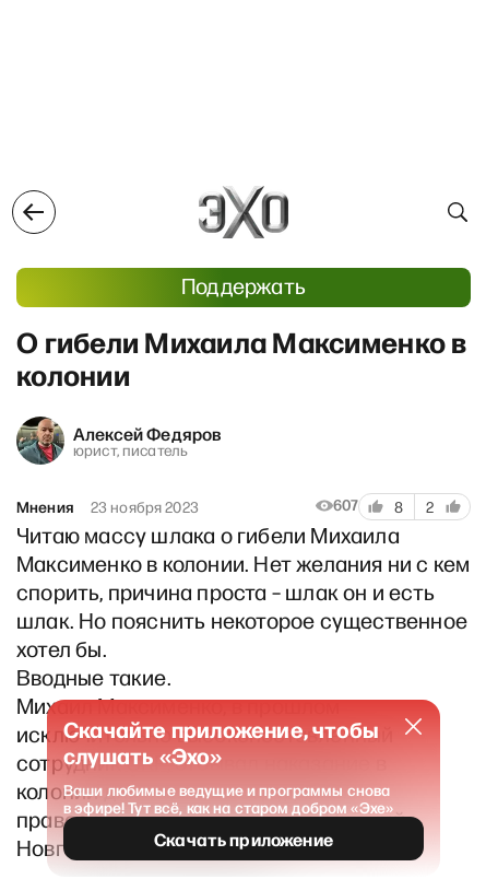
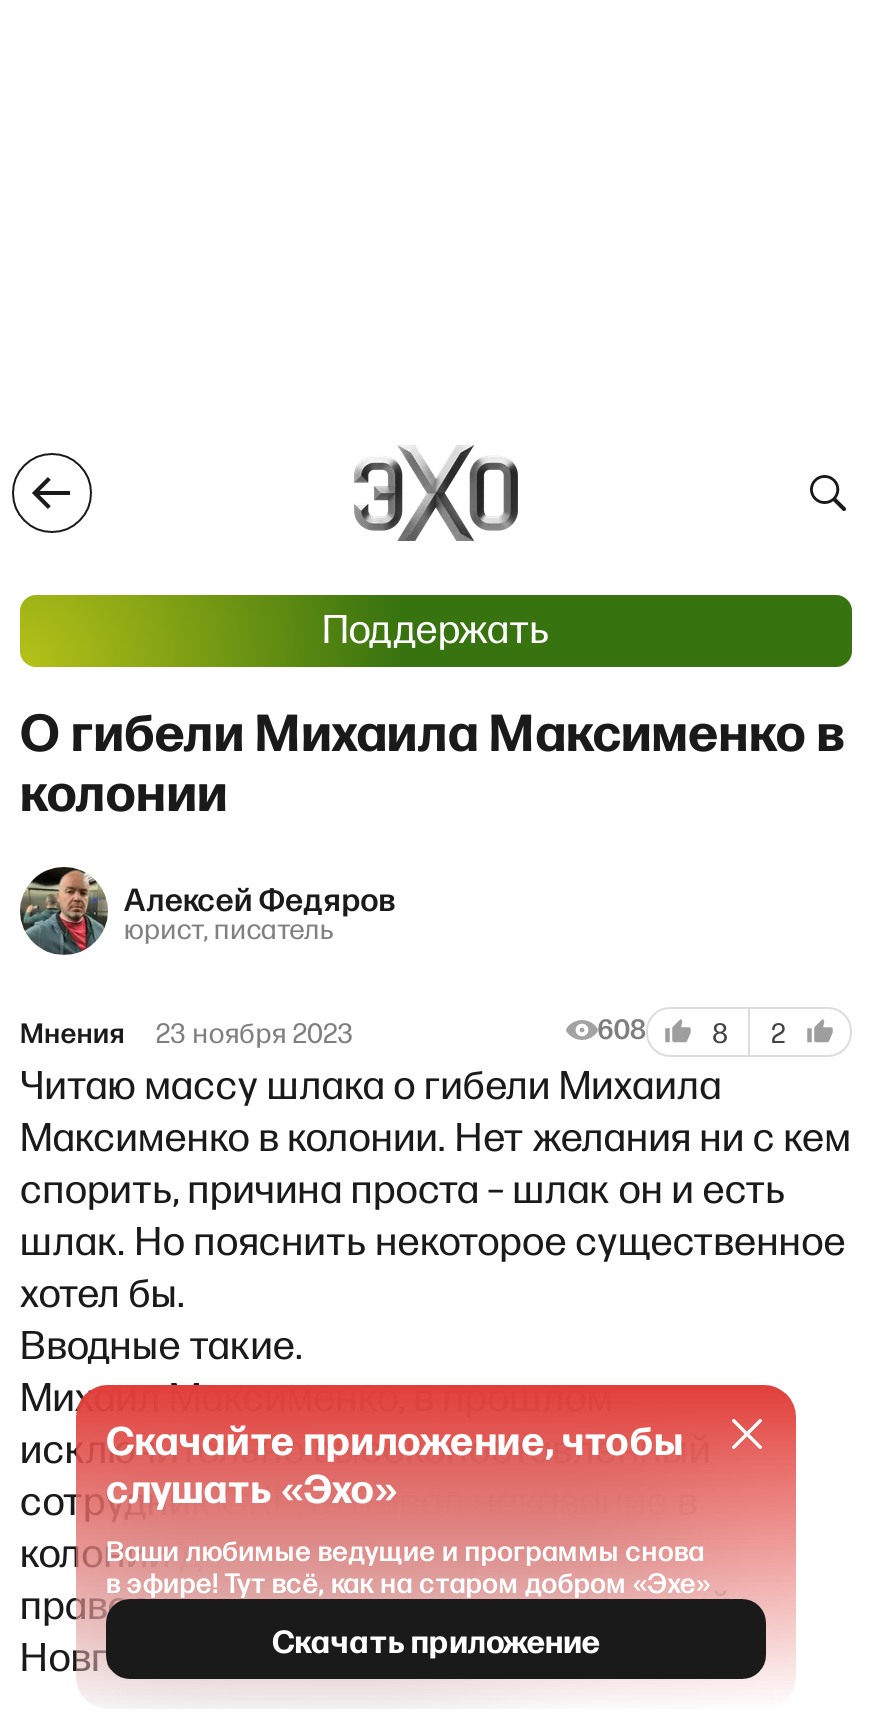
[333,494,434,517] 607 8 2 -> [597,1008,785,1050] 608 8 2

